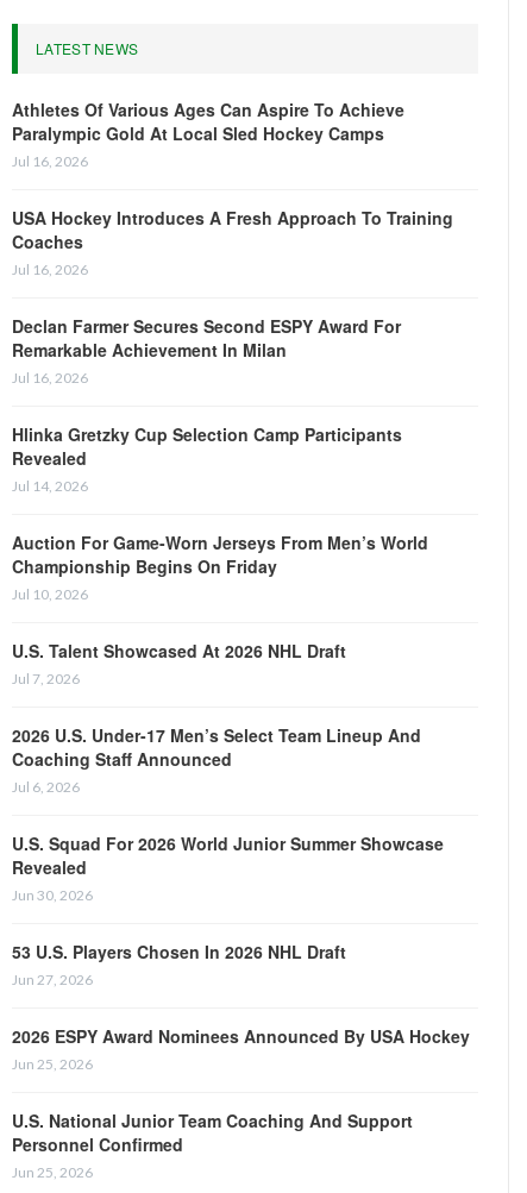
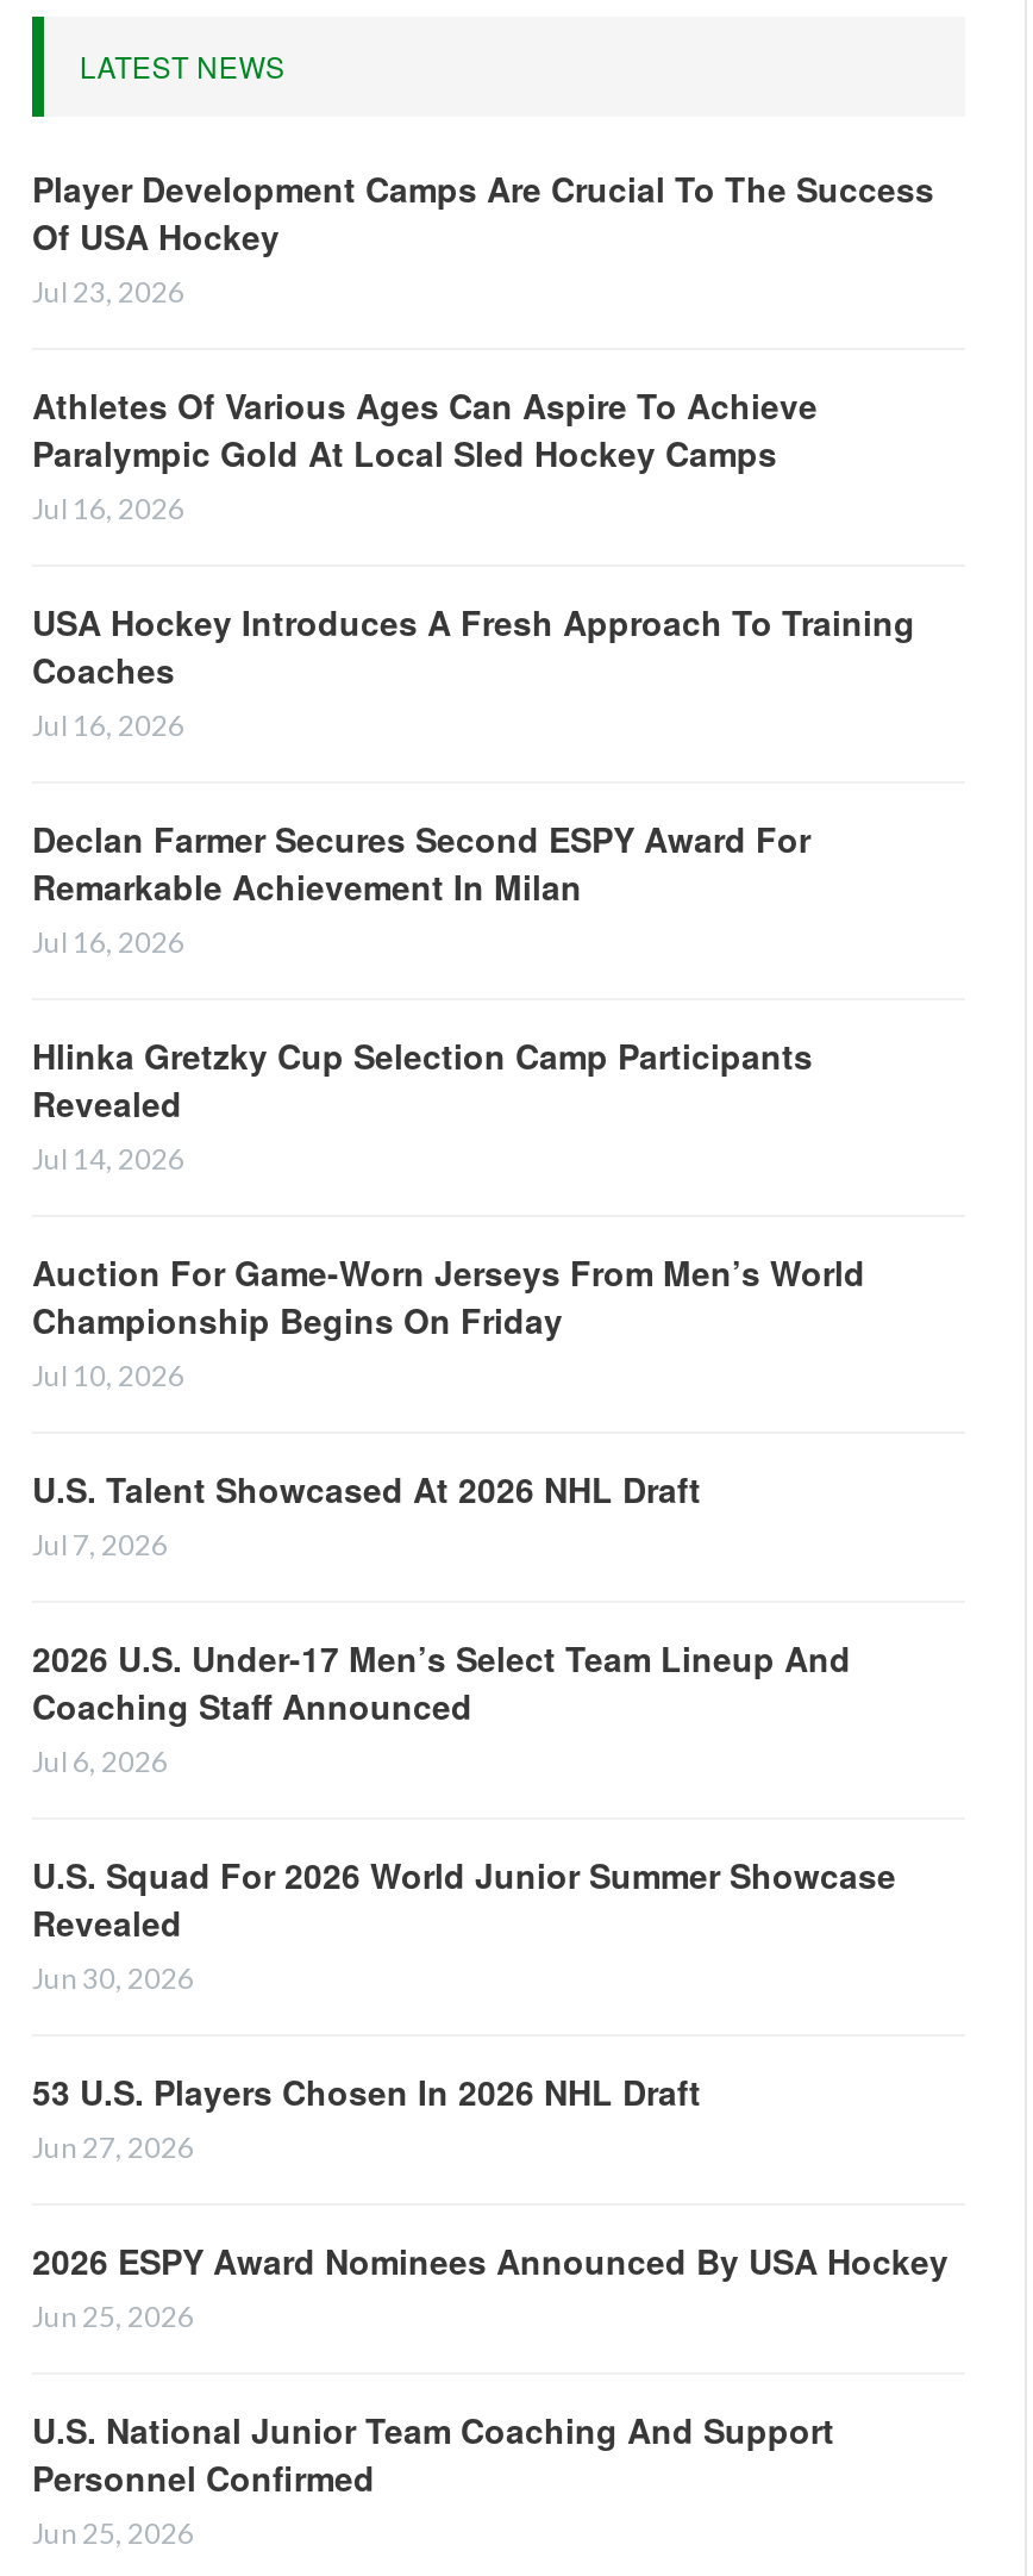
none -> [32,164,934,309] Player Development Camps Are Crucial To The Success | Of USA Hockey | Jul 23, 2026

